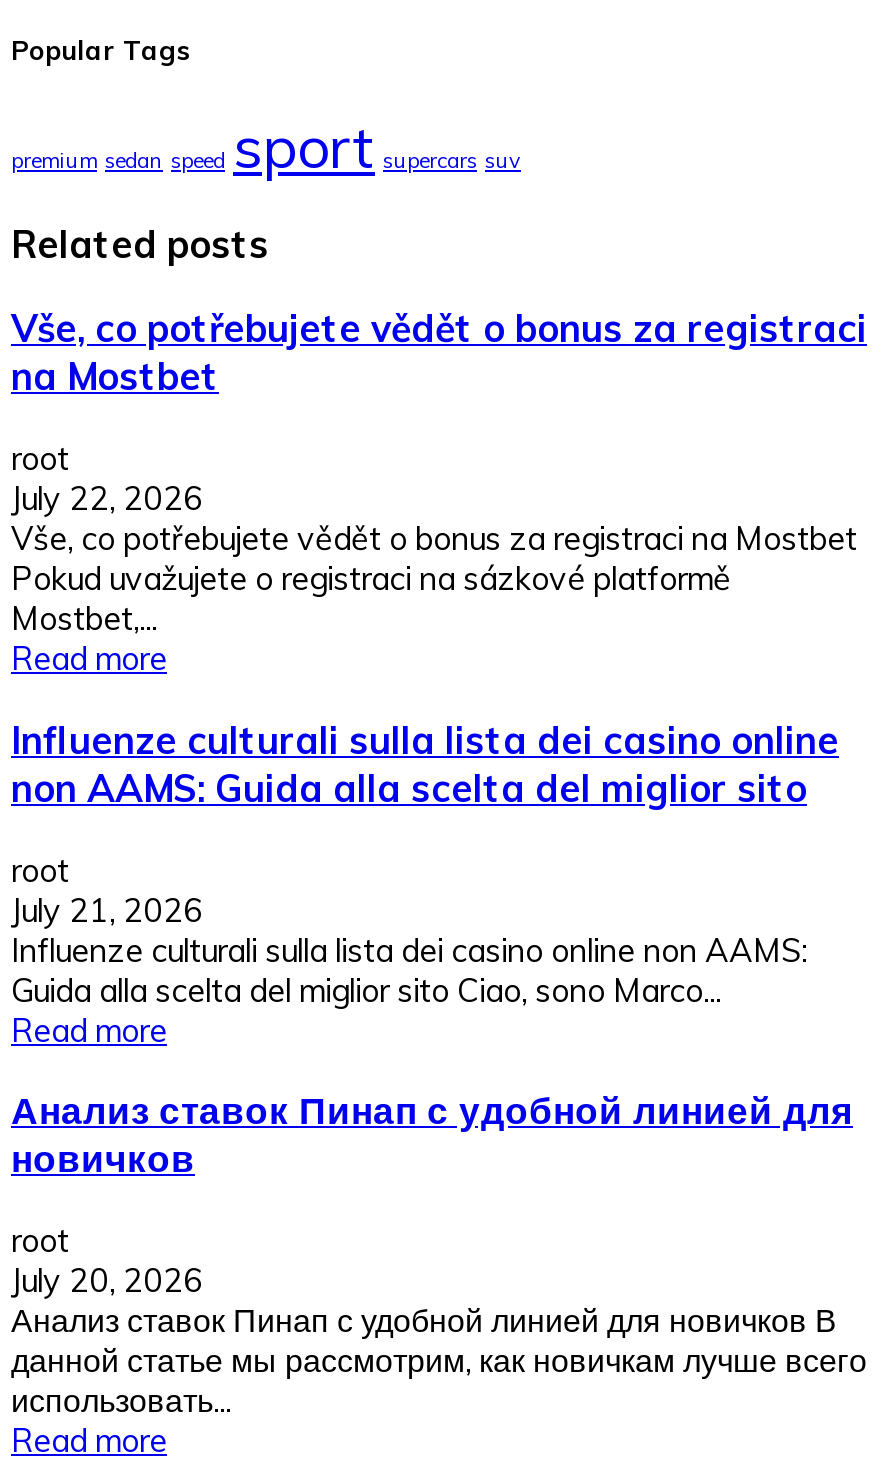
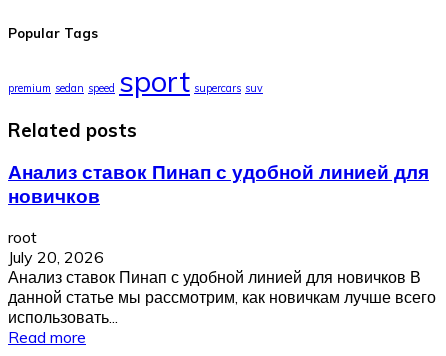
[11,305,867,1049] Vše, co potřebujete vědět o bonus za registraci | na Mostbet | root | July 22, 2026 | Vše, co potřebujete vědět o bonus za registraci na Mostbet | Pokud uvažujete o registraci na sázkové platformě | Mostbet,... | Read more | Influenze culturali sulla lista dei casino online | non AAMS: Guida alla scelta del miglior sito | root | July 21, 2026 | Influenze culturali sulla lista dei casino online non AAMS: | Guida alla scelta del miglior sito Ciao, sono Marco... | Read more -> none

